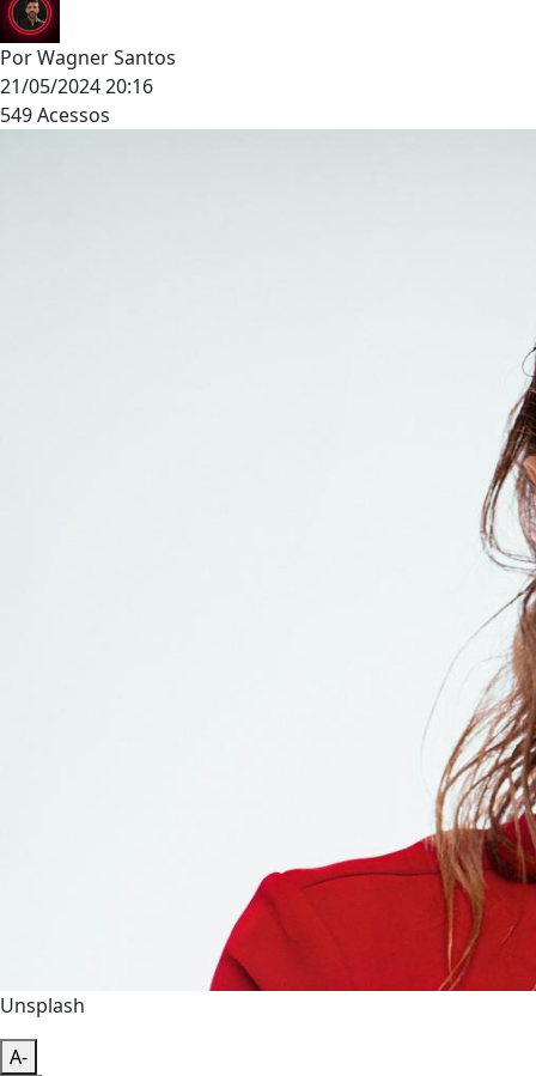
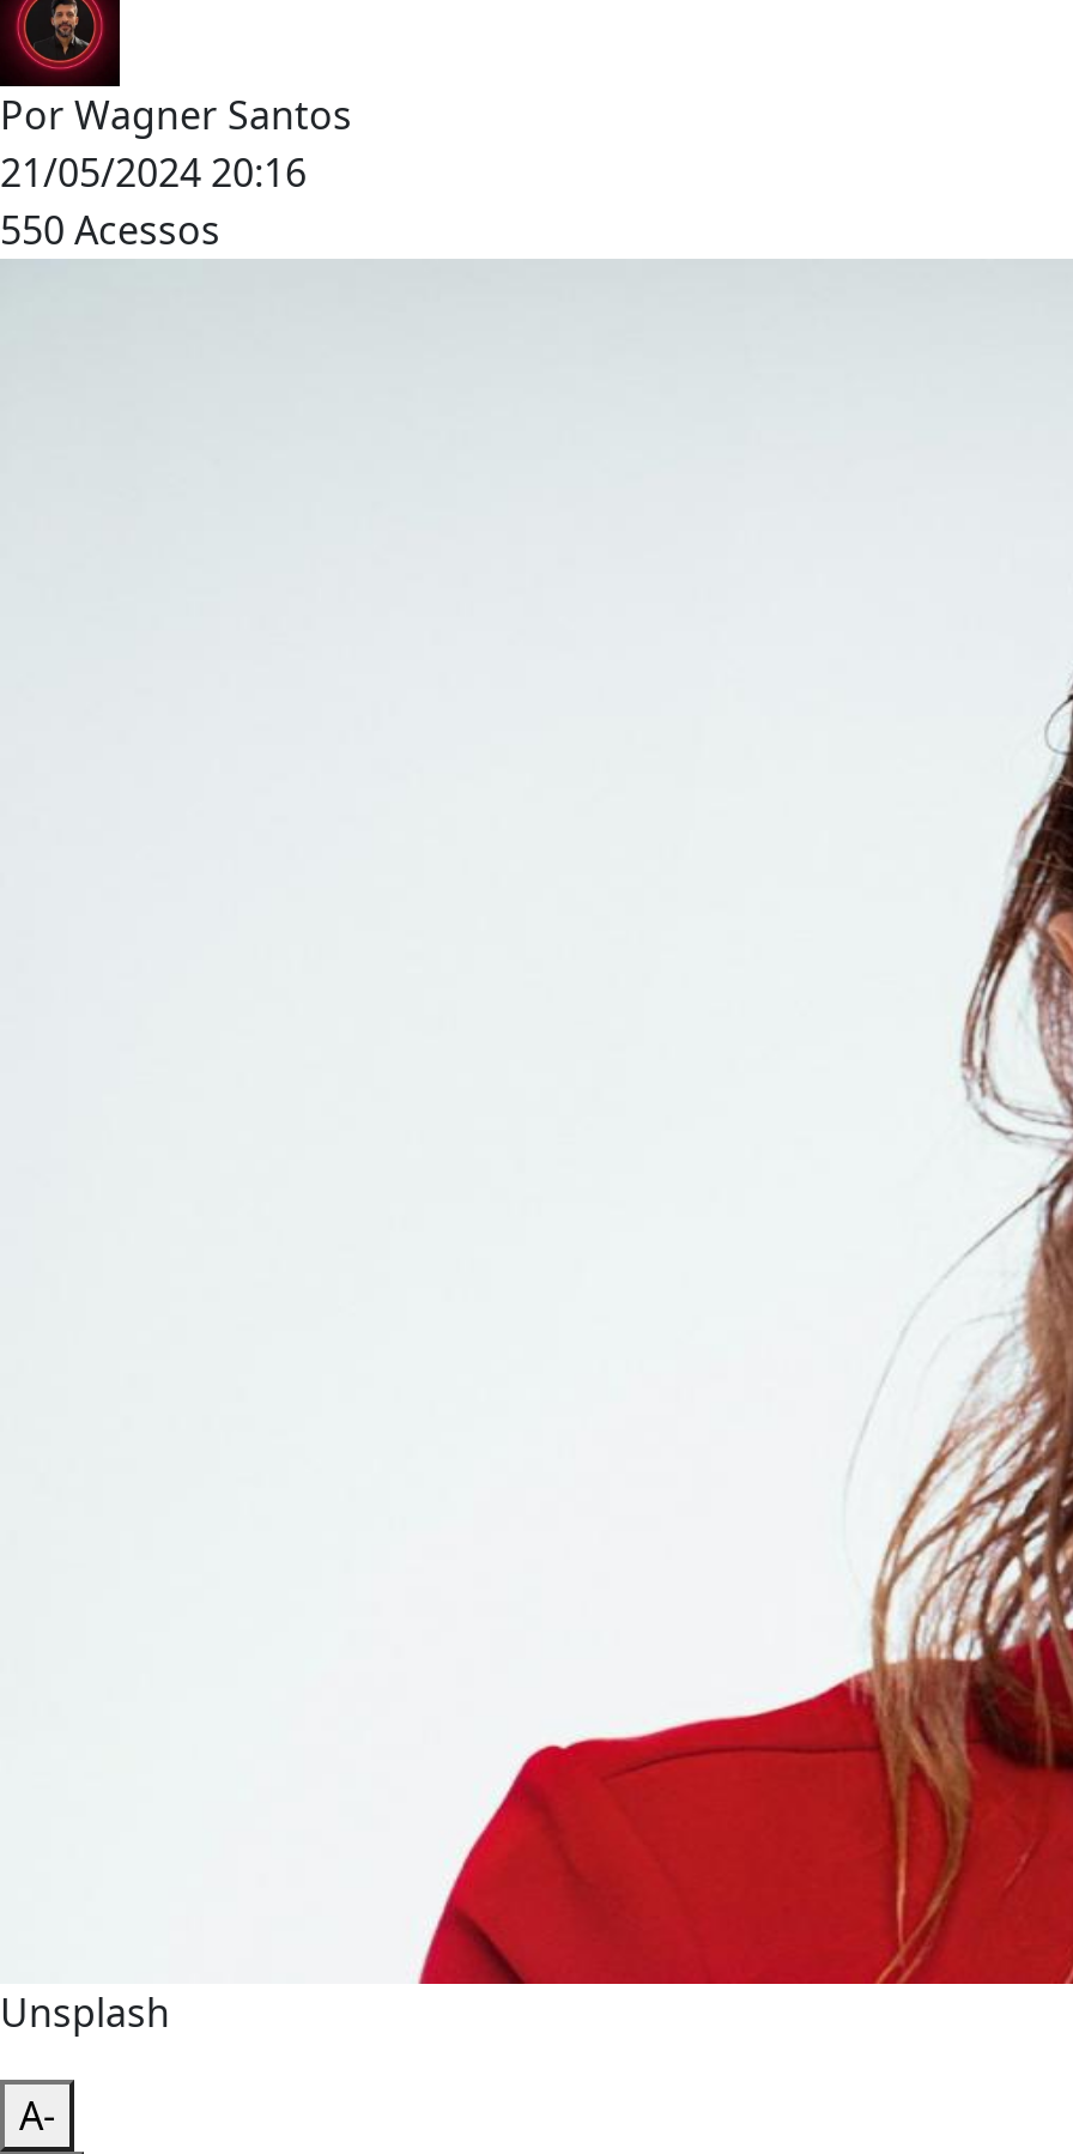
[0,102,110,128] 549 Acessos -> [0,204,220,256] 550 Acessos

